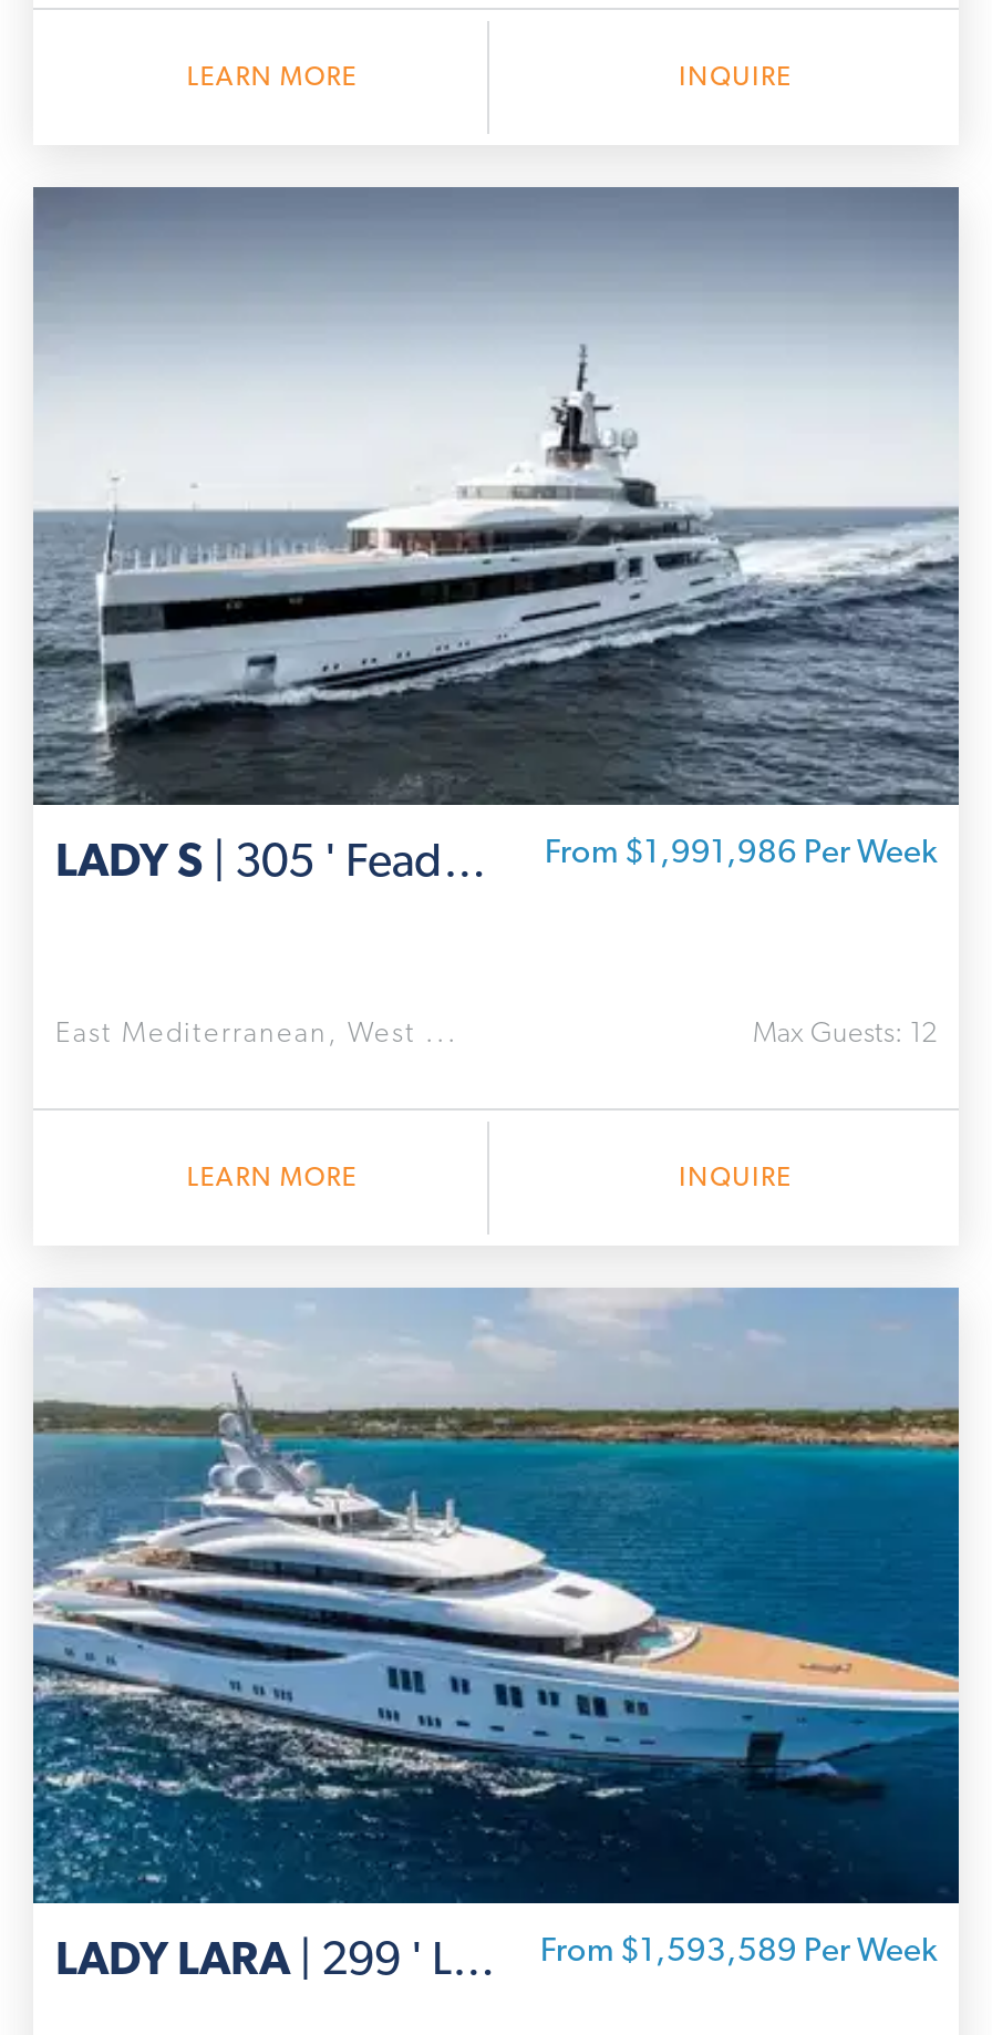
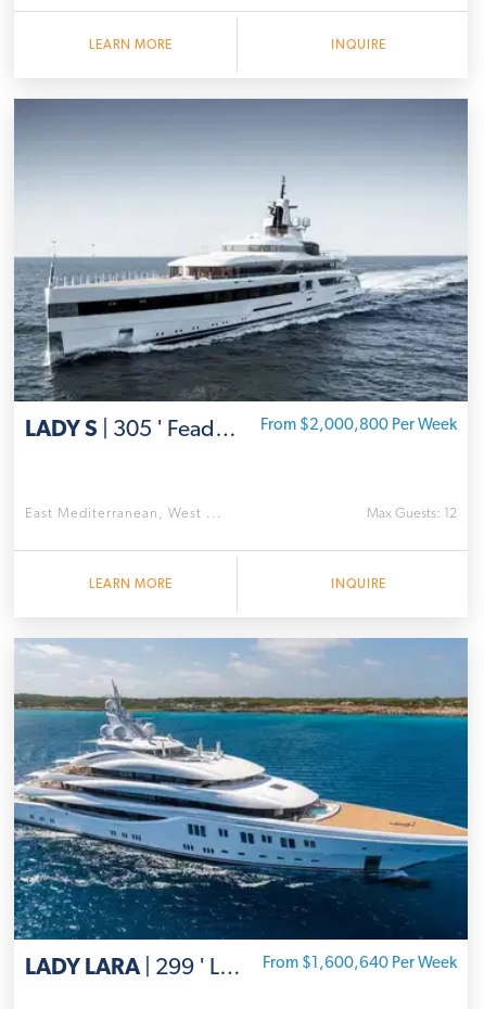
[545,831,937,870] From $1,991,986 Per Week -> [260,414,457,434] From $2,000,800 Per Week
[540,1930,937,1970] From $1,593,589 Per Week -> [263,953,457,972] From $1,600,640 Per Week

